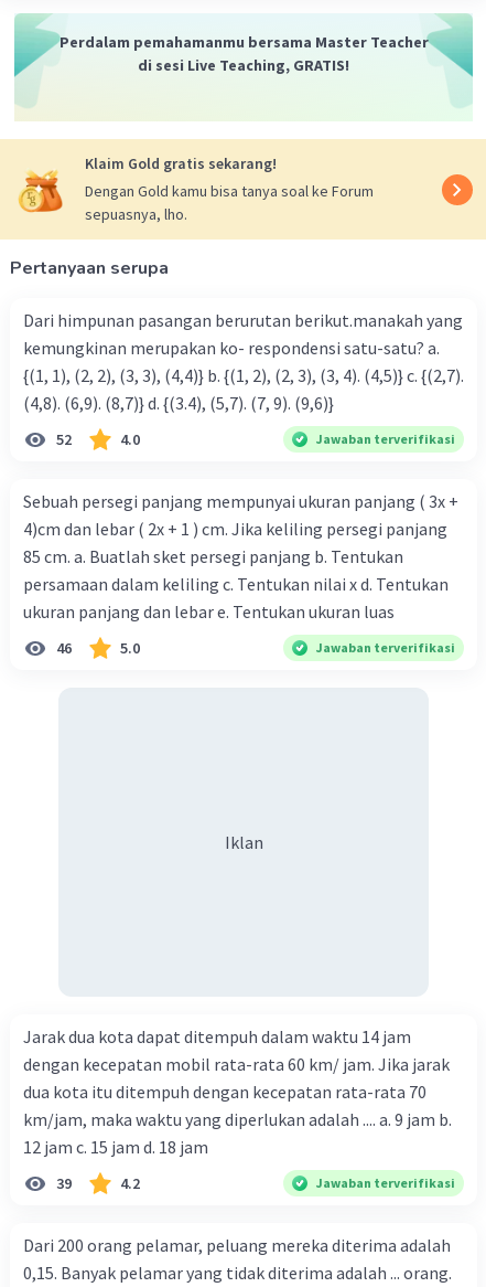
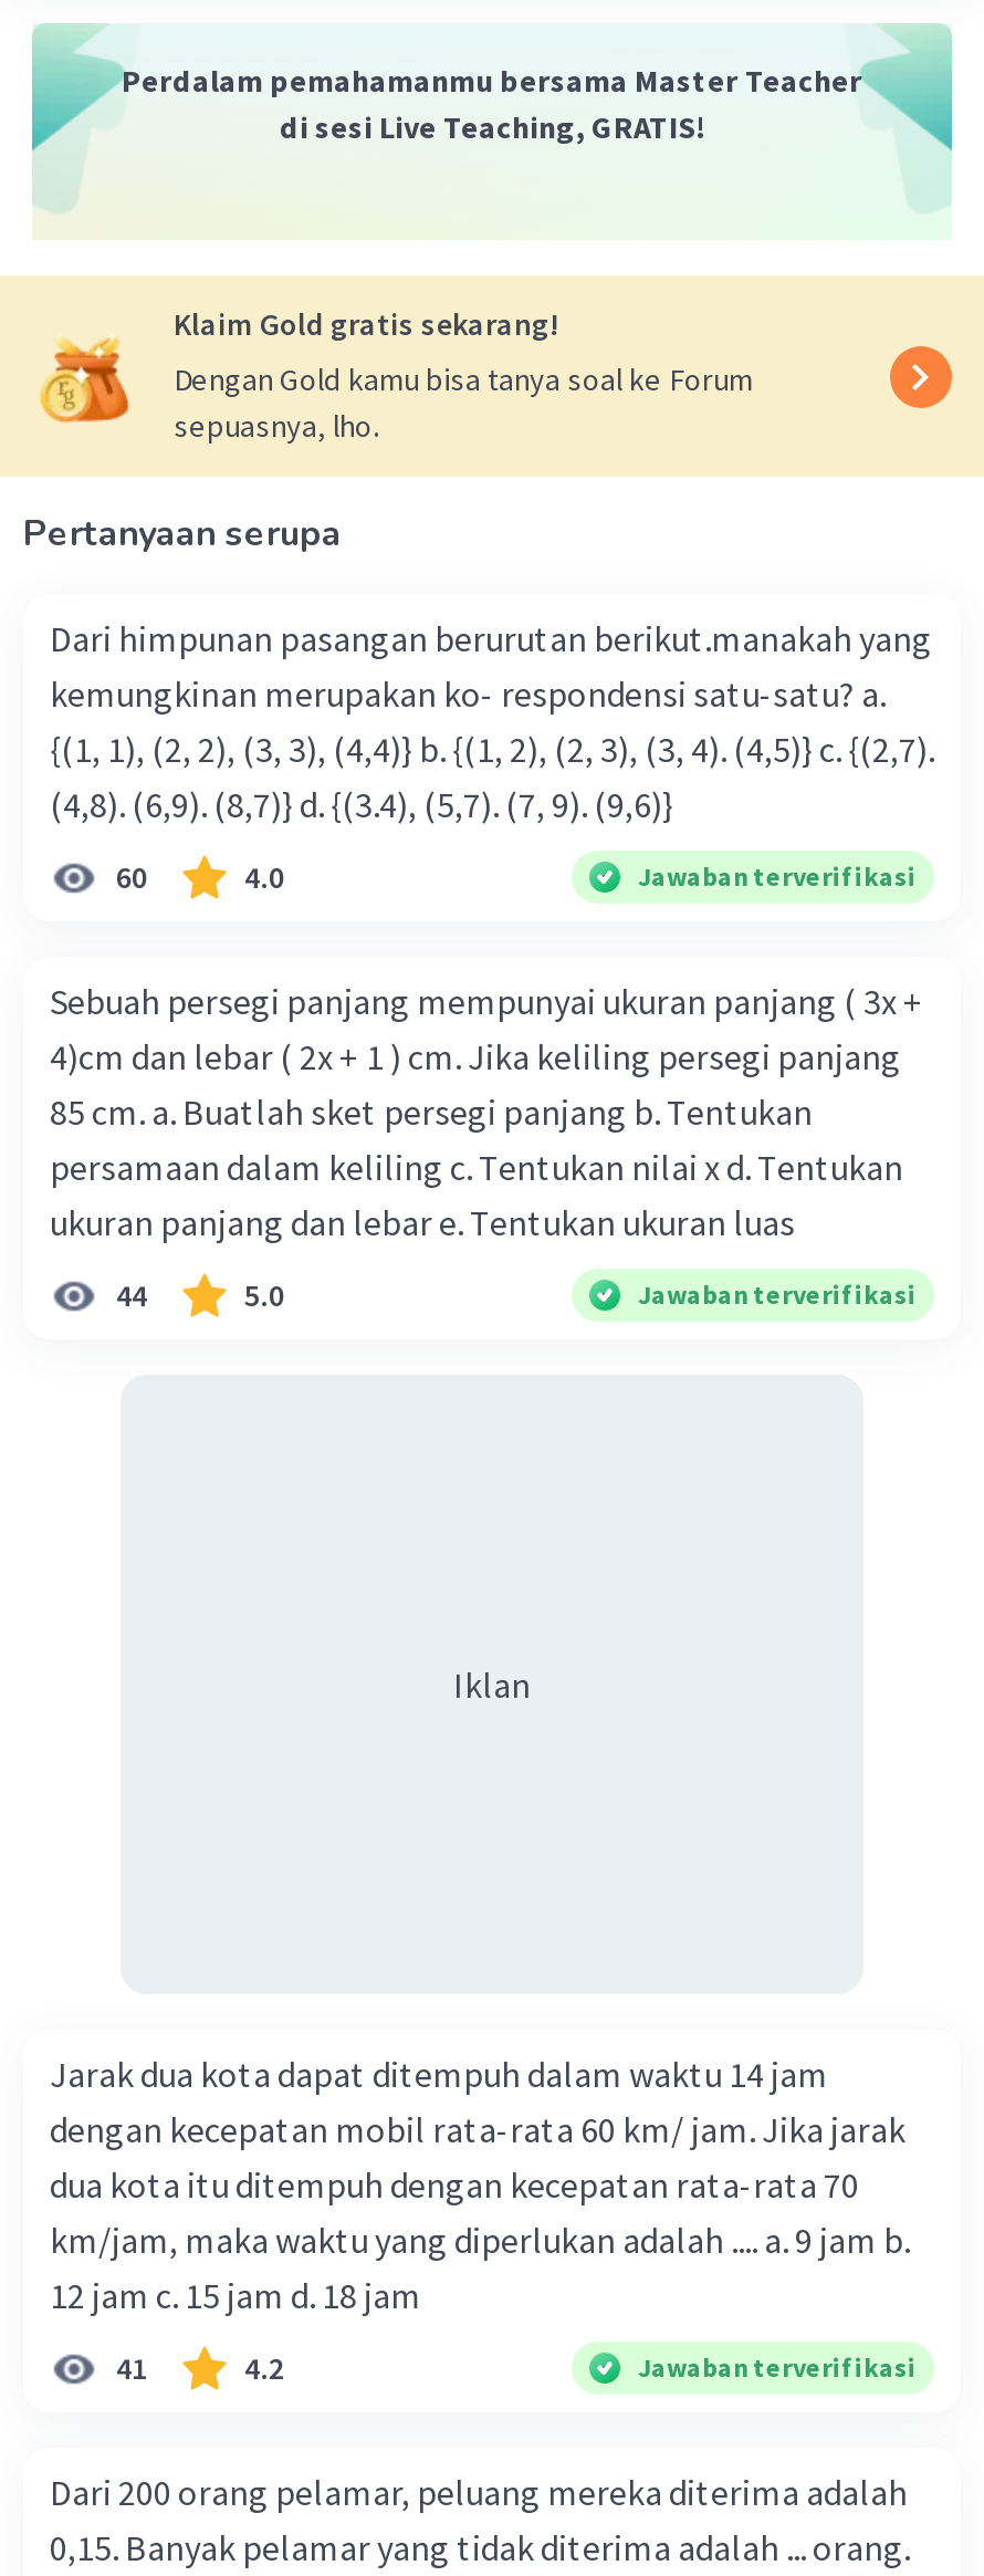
[56,430,72,449] 52 -> [116,858,147,897] 60
[56,638,72,658] 46 -> [116,1276,147,1316] 44
[56,1174,72,1193] 39 -> [116,2349,147,2388] 41

